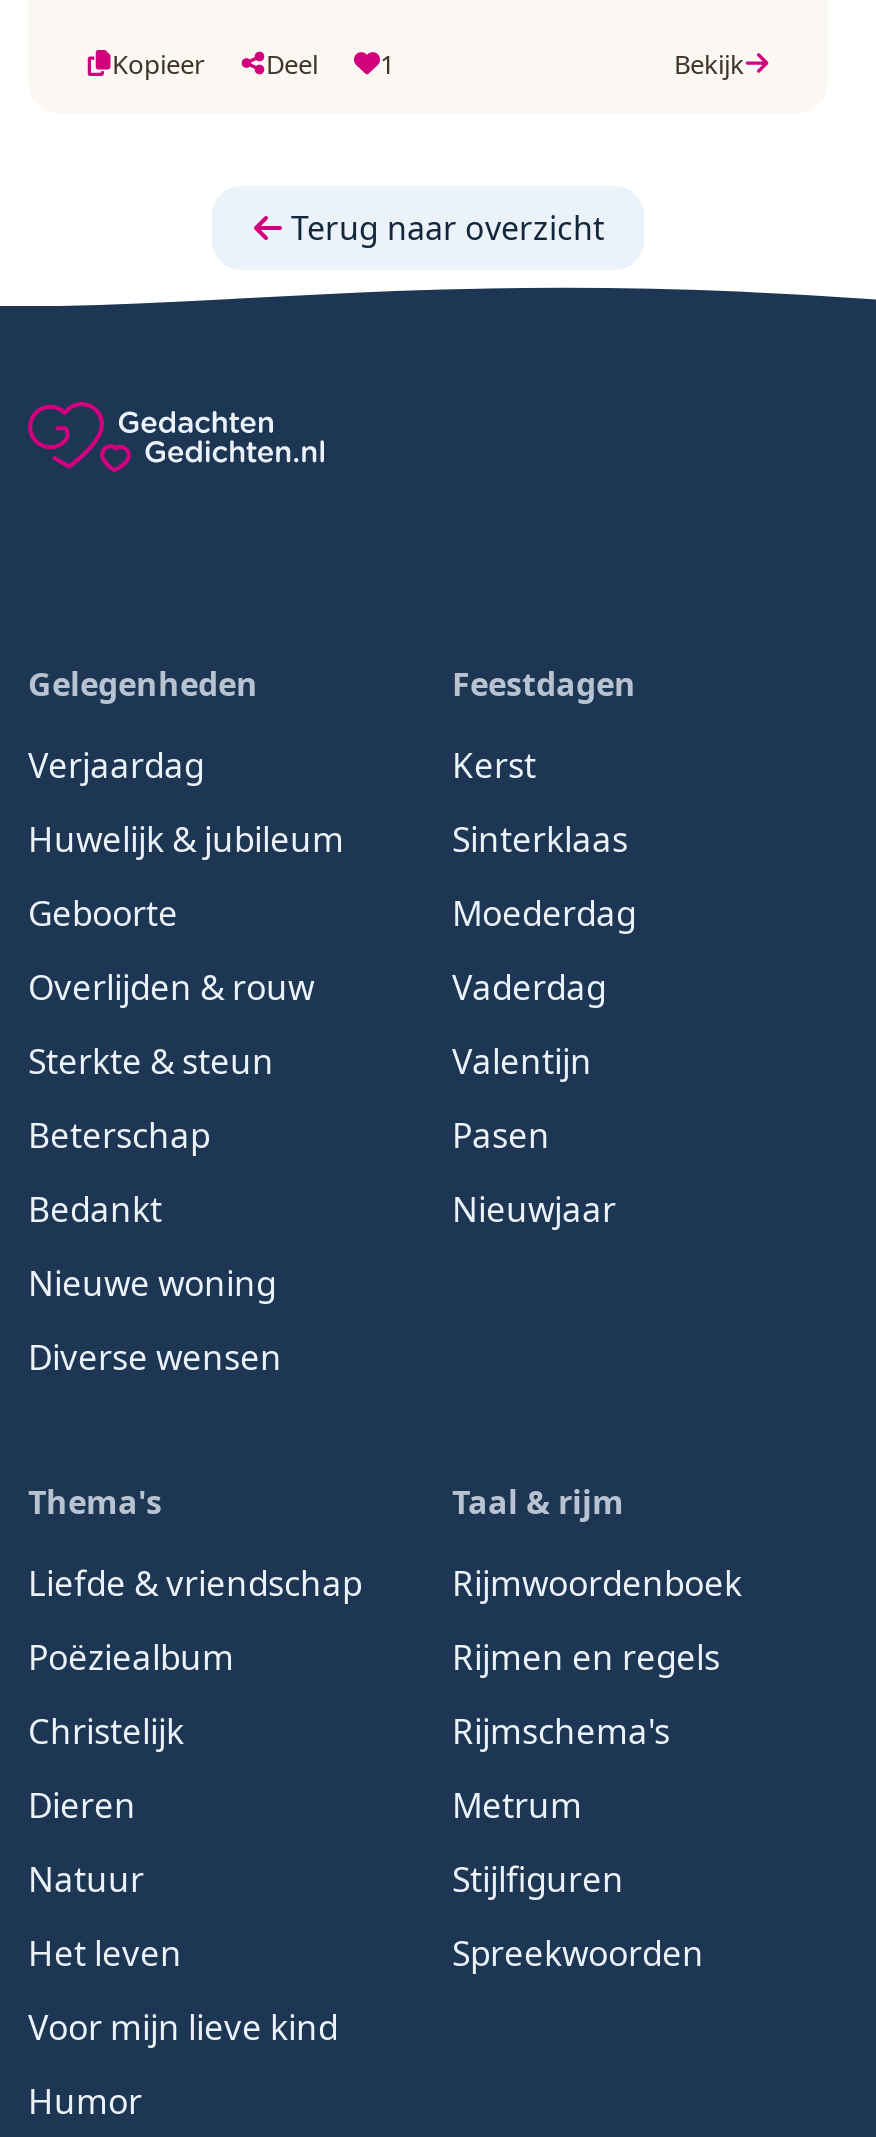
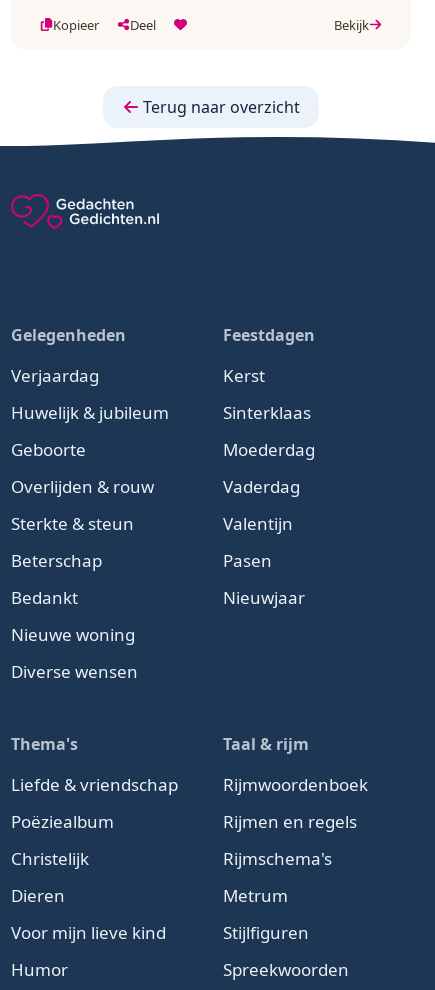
[380,45,394,81] 1 -> none
[28,1856,182,1976] Natuur | Het leven -> none

